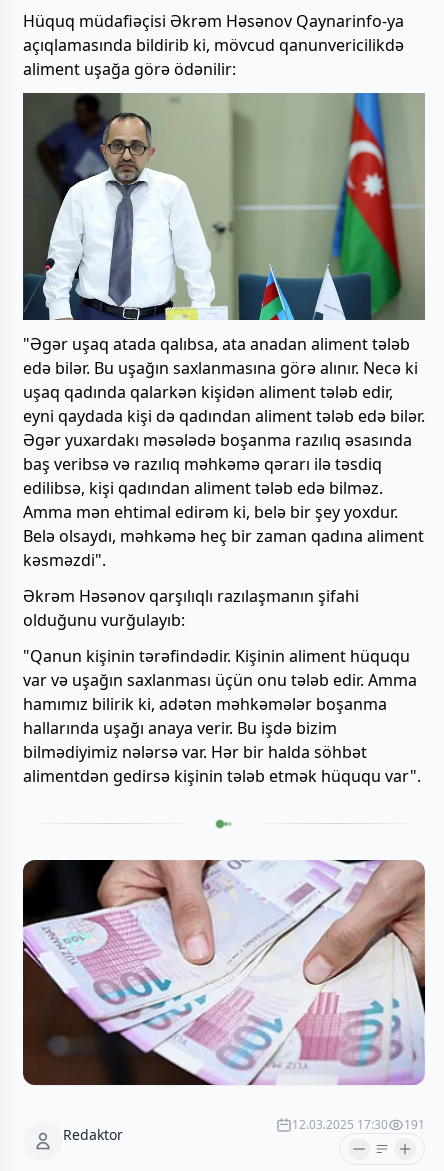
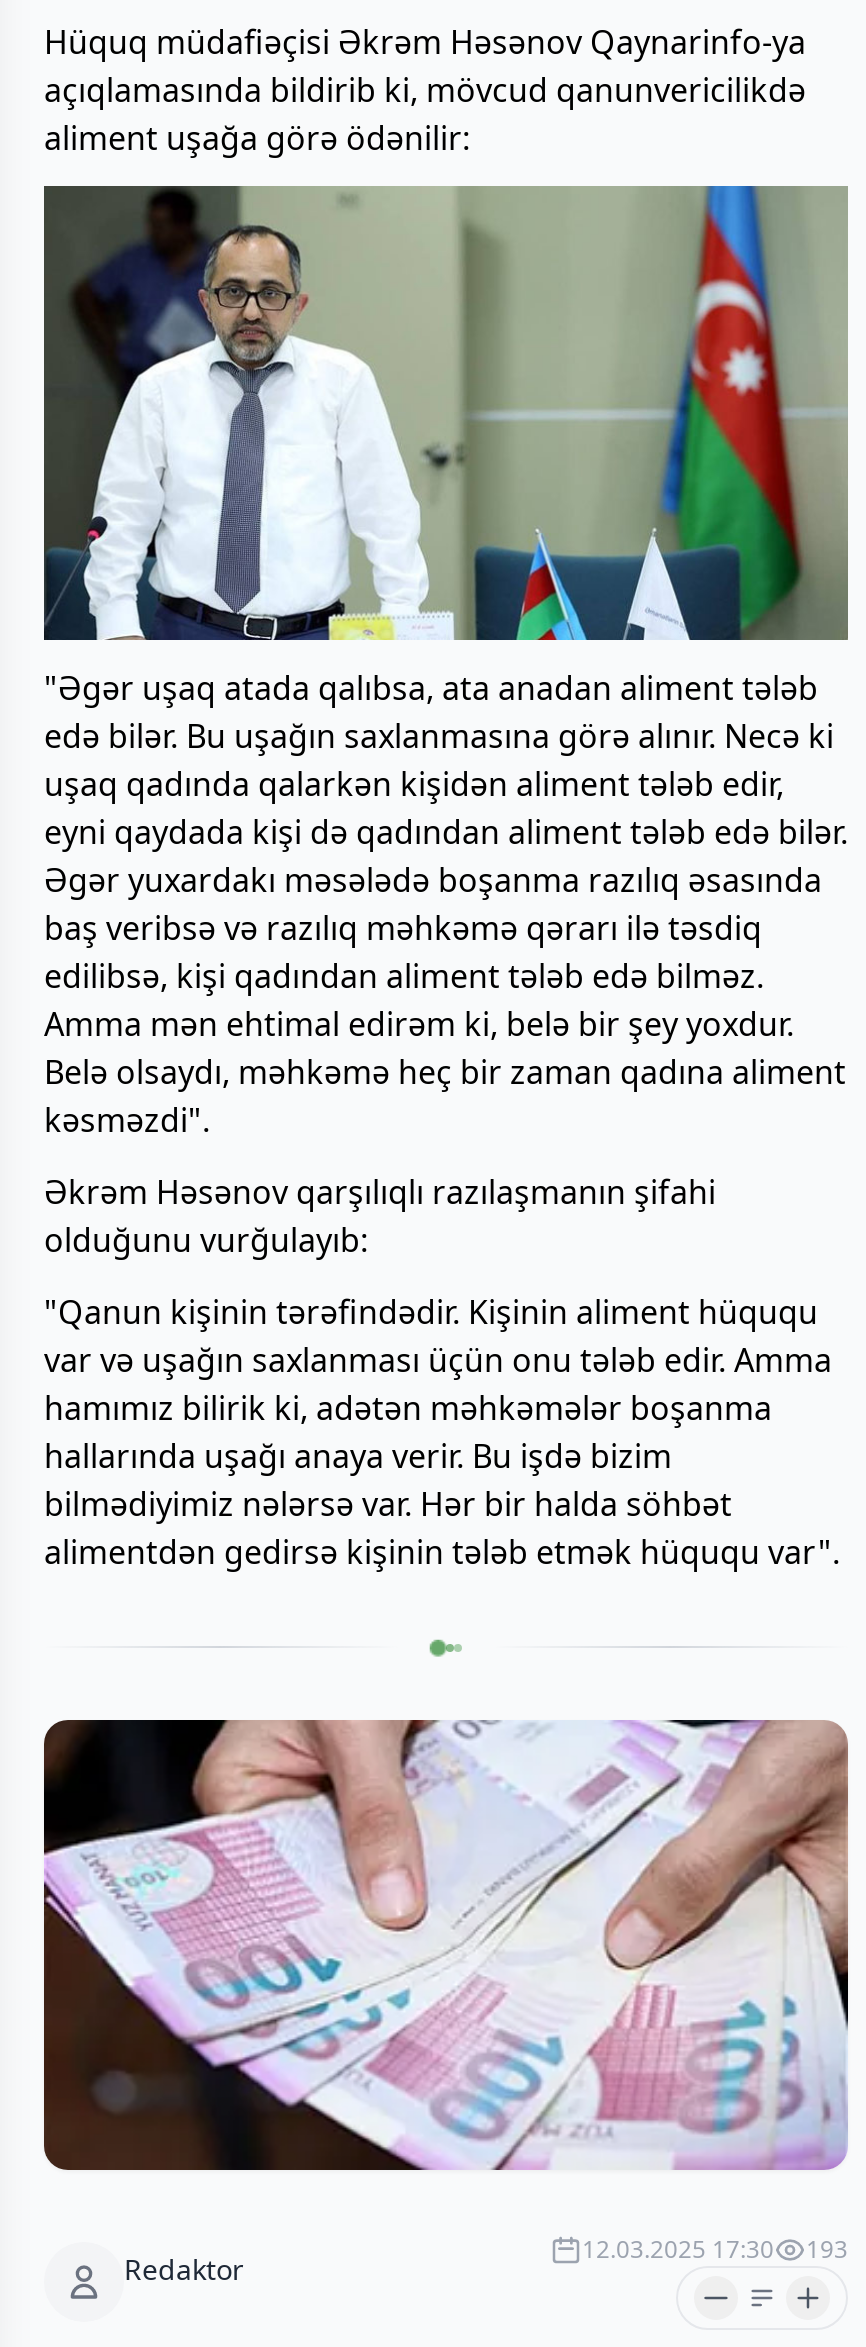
[292,1116,425,1133] 12.03.2025 17:30 191 -> [582,2233,848,2267] 12.03.2025 17:30 193

